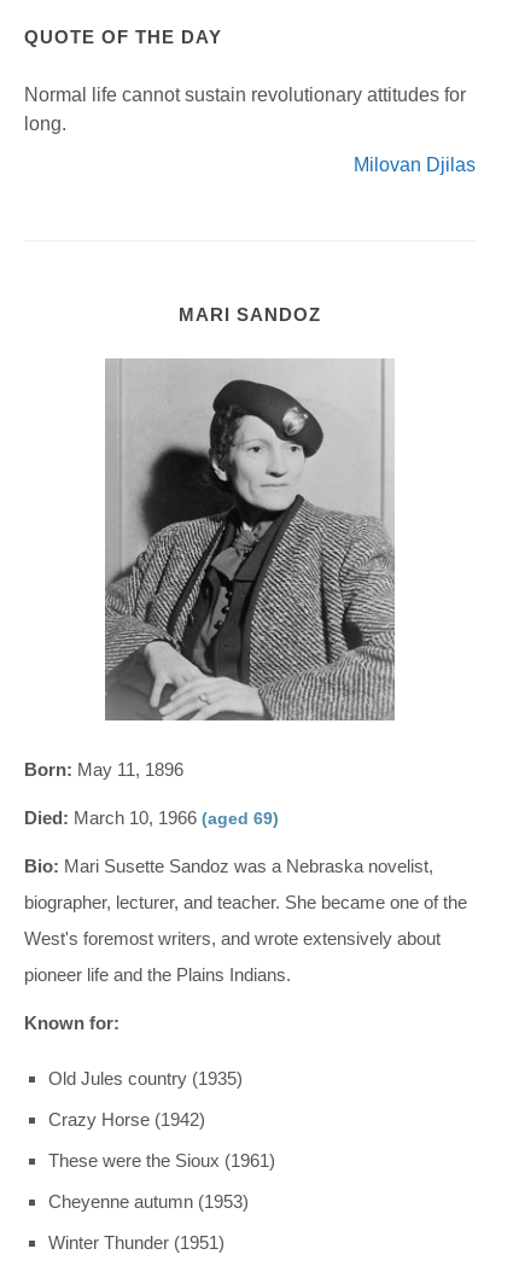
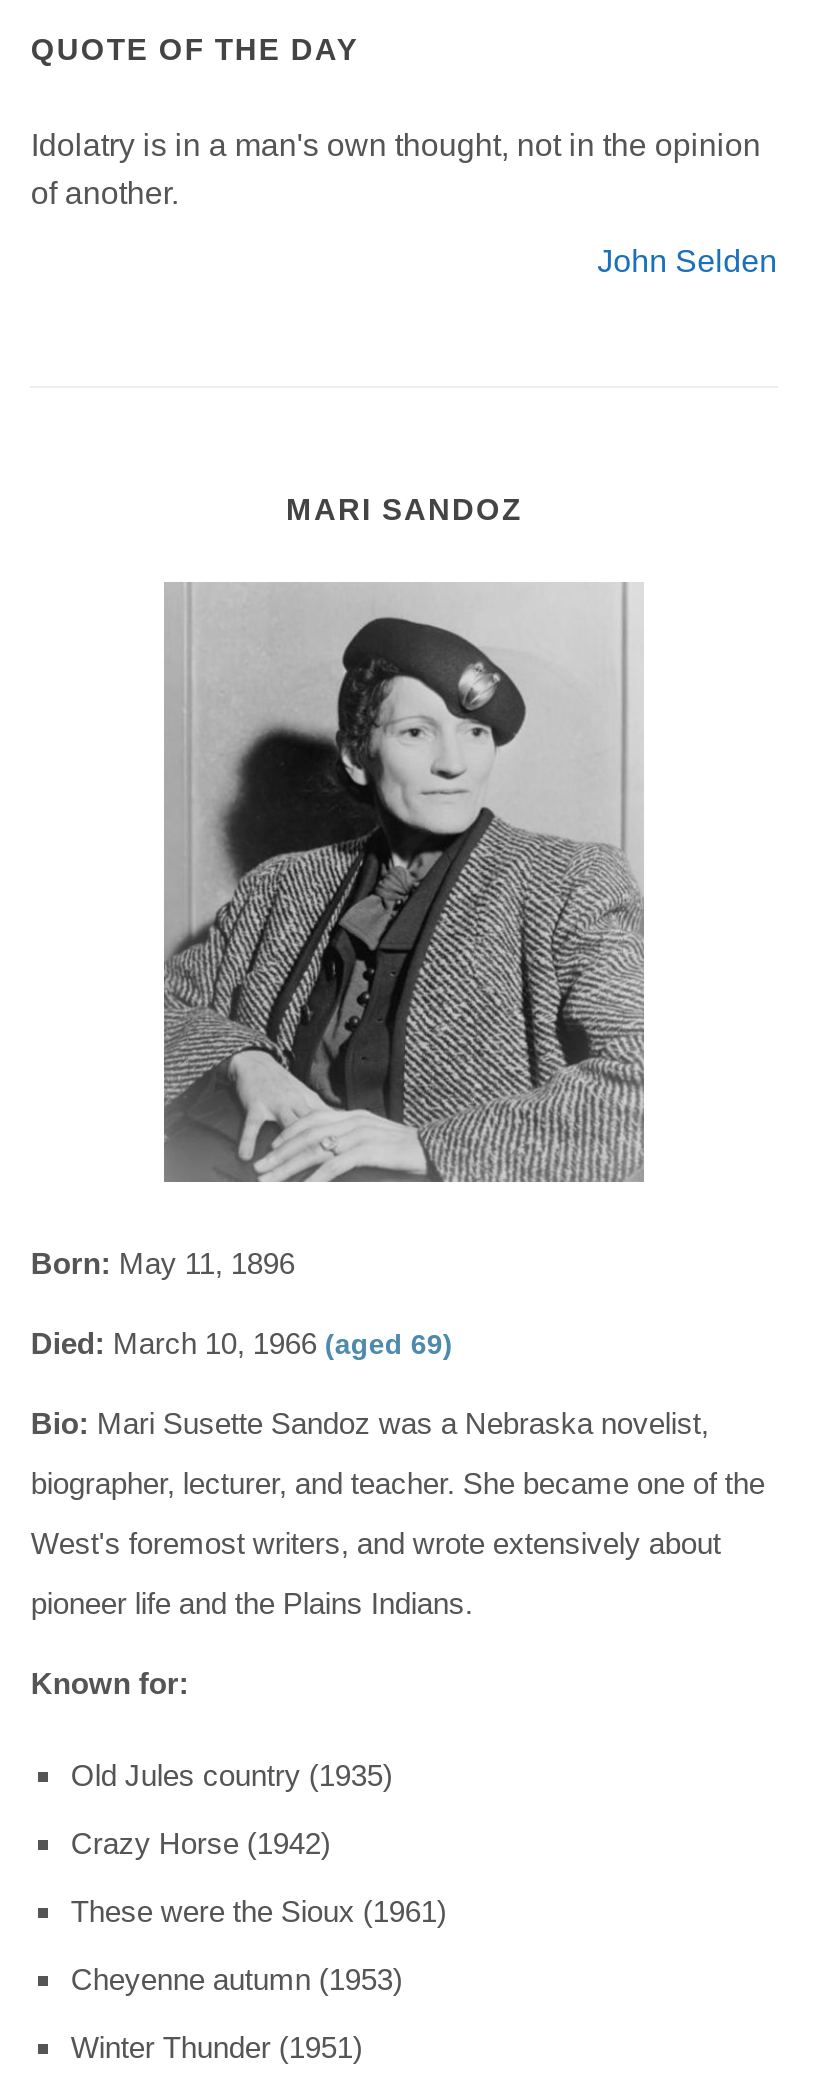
[25,84,466,134] Normal life cannot sustain revolutionary attitudes for | long. -> [31,128,761,210] Idolatry is in a man's own thought, not in the opinion | of another.
[353,154,475,175] Milovan Djilas -> [597,244,777,278] John Selden

